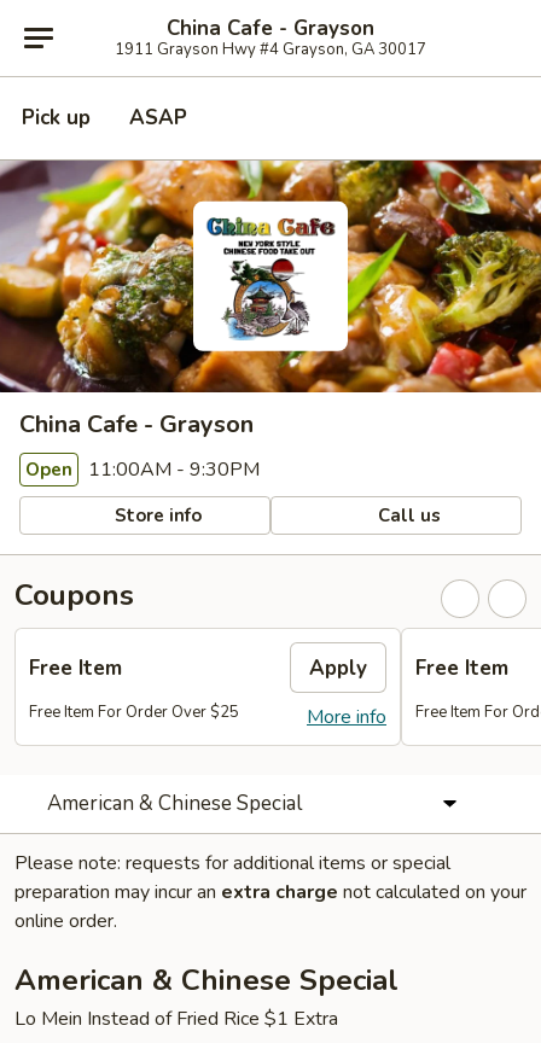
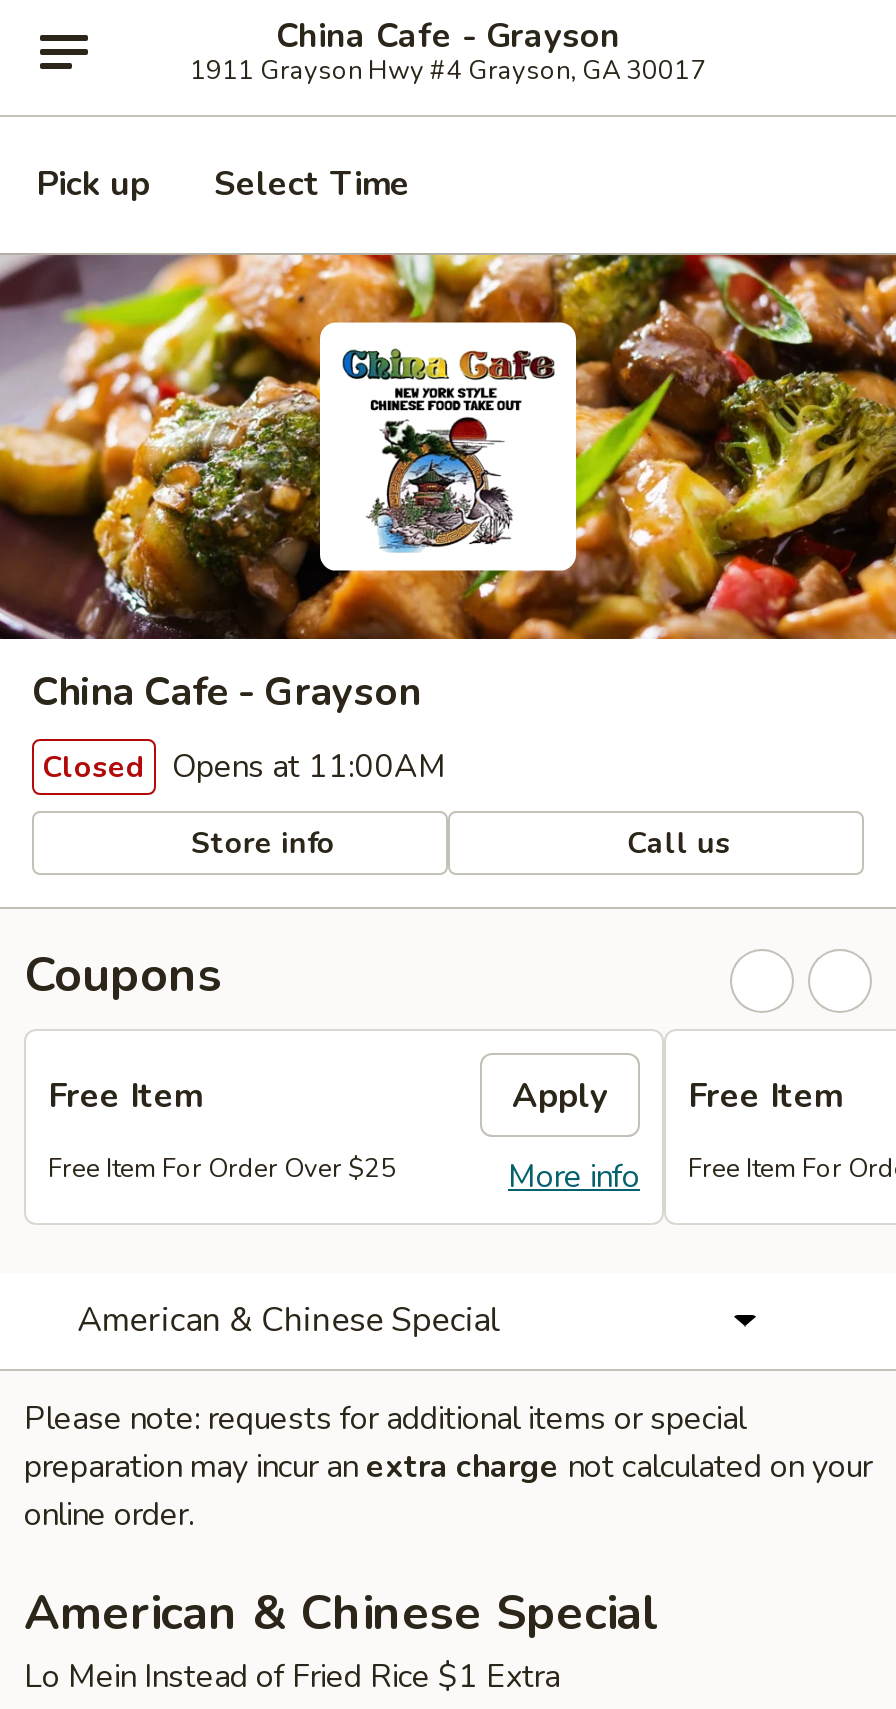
[129,104,187,132] ASAP -> [214,161,410,207] Select Time
[25,456,260,483] Open 11:00AM - 9:30PM -> [42,745,446,789] Closed Opens at 11:00AM

